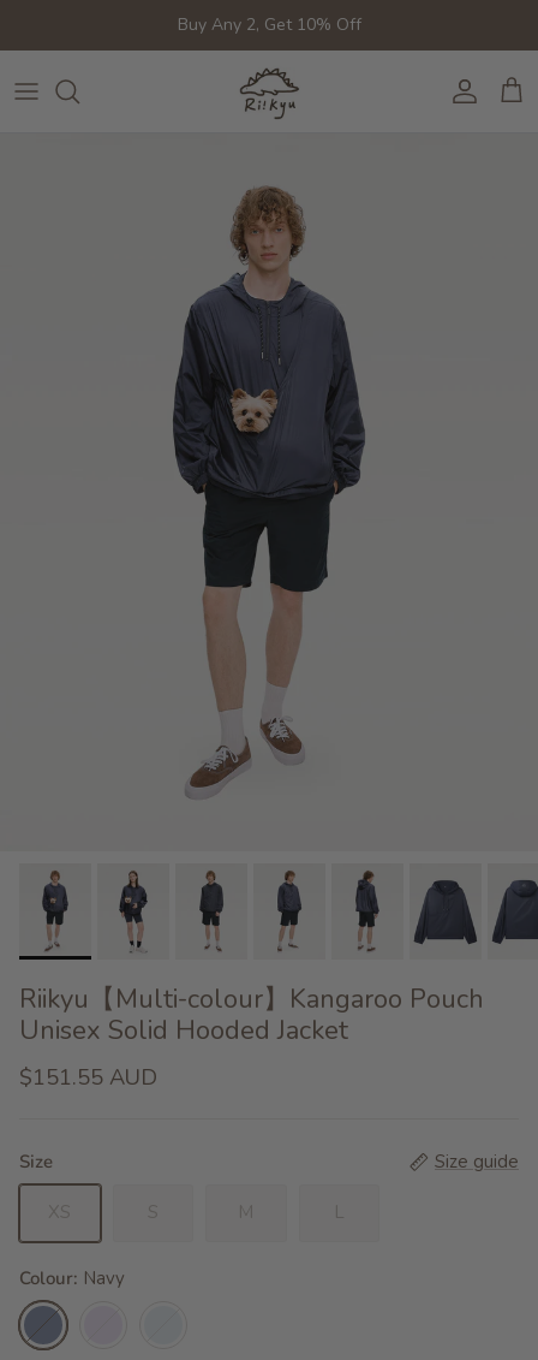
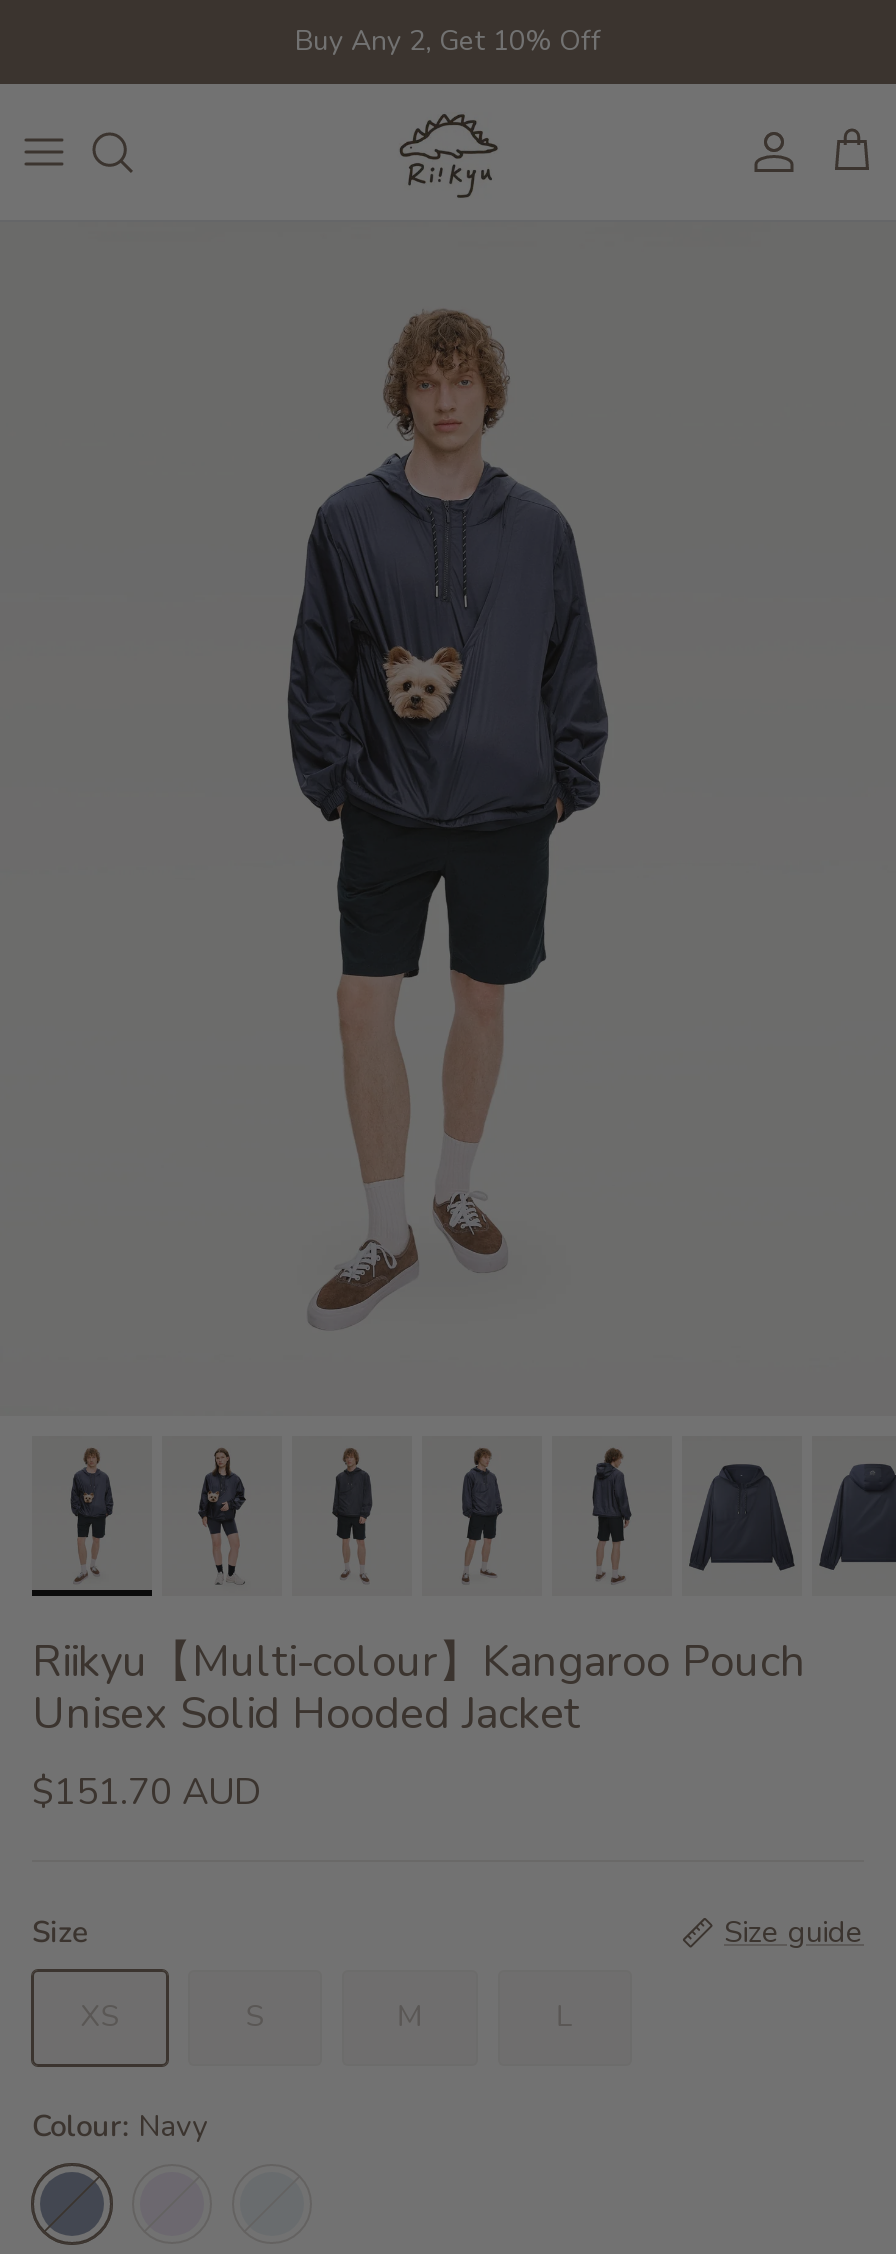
[19,1061,157,1091] $151.55 AUD -> [32,1765,262,1815] $151.70 AUD

